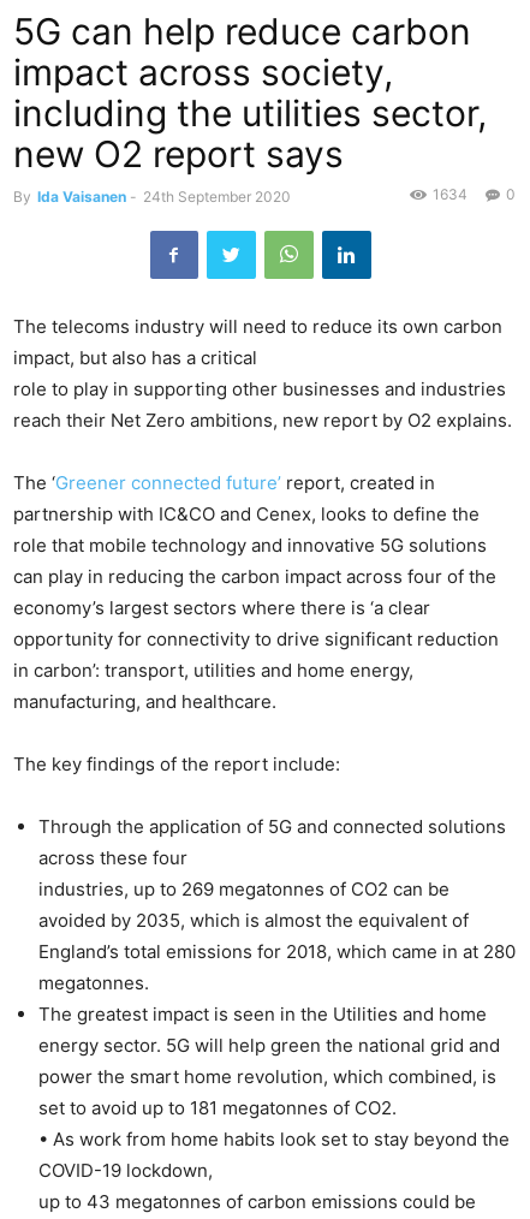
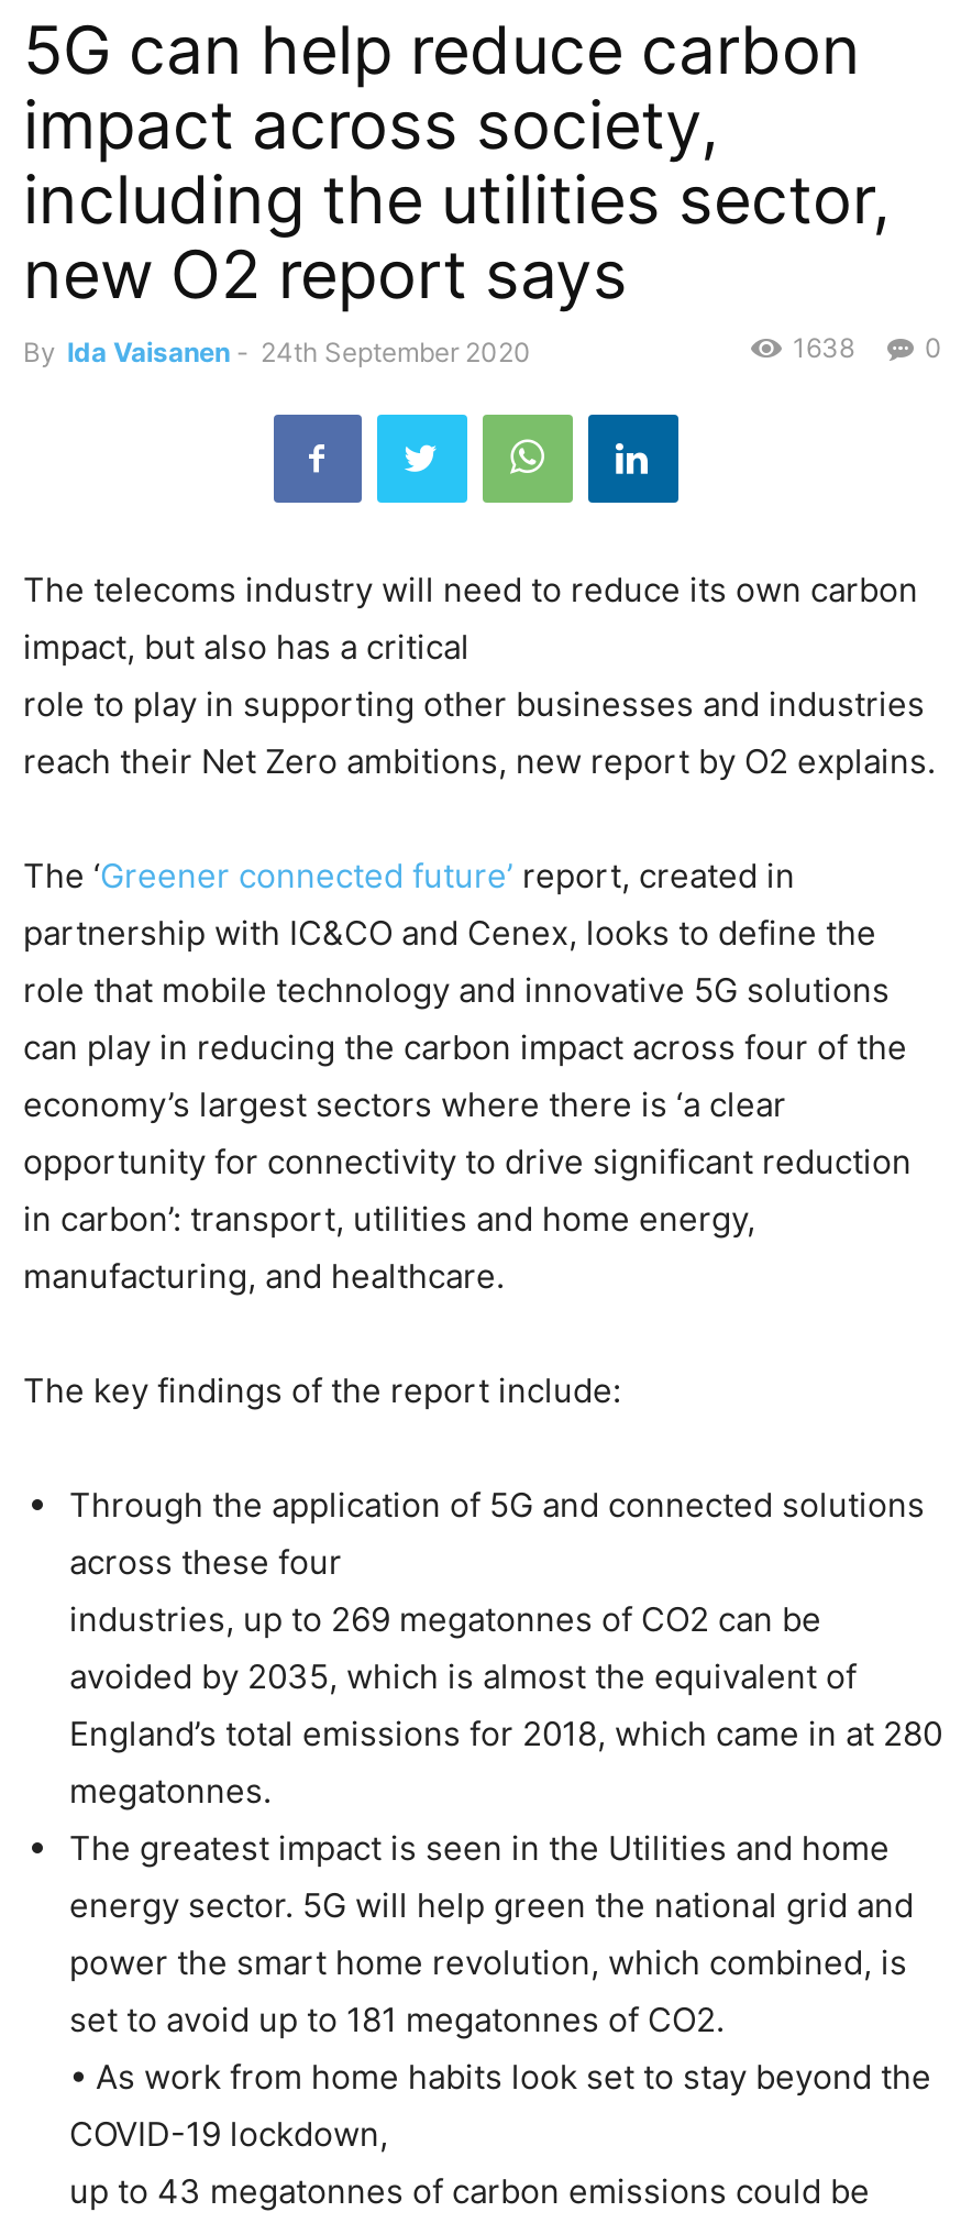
[433,185,468,203] 1634 -> [793,331,854,364] 1638

